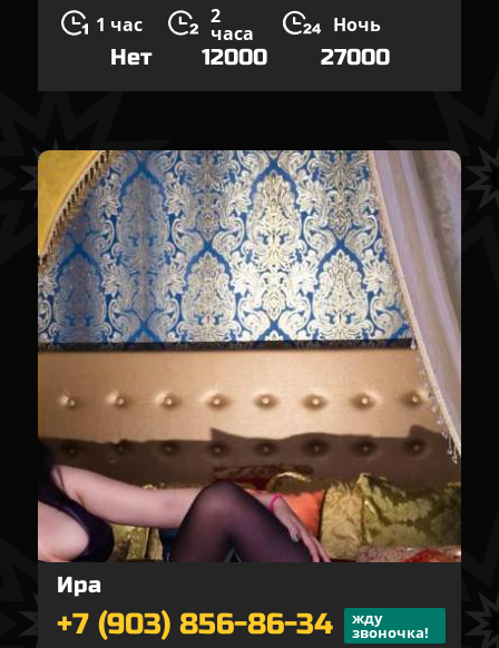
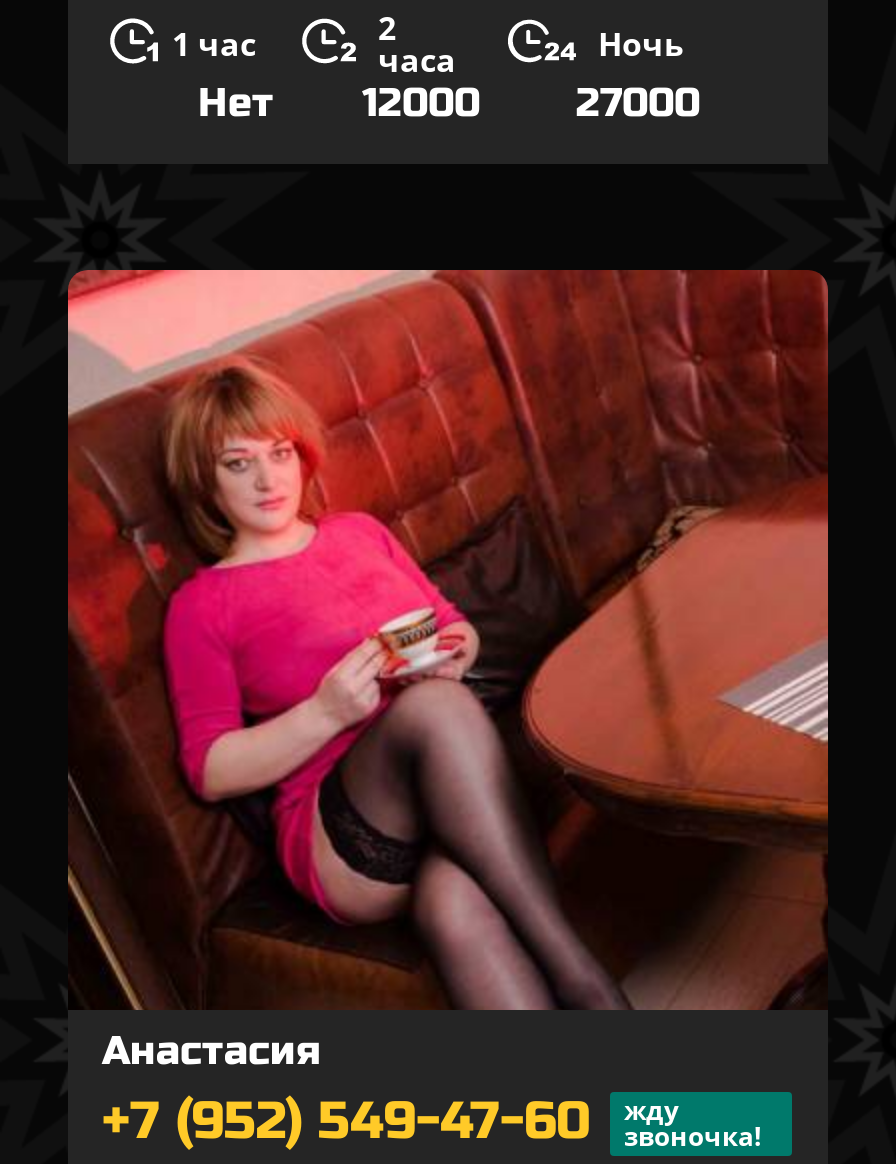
[37,149,462,642] [image] | Ира | +7 (903) 856-86-34 -> [66,268,830,1153] [image] | Анастасия | +7 (952) 549-47-60

